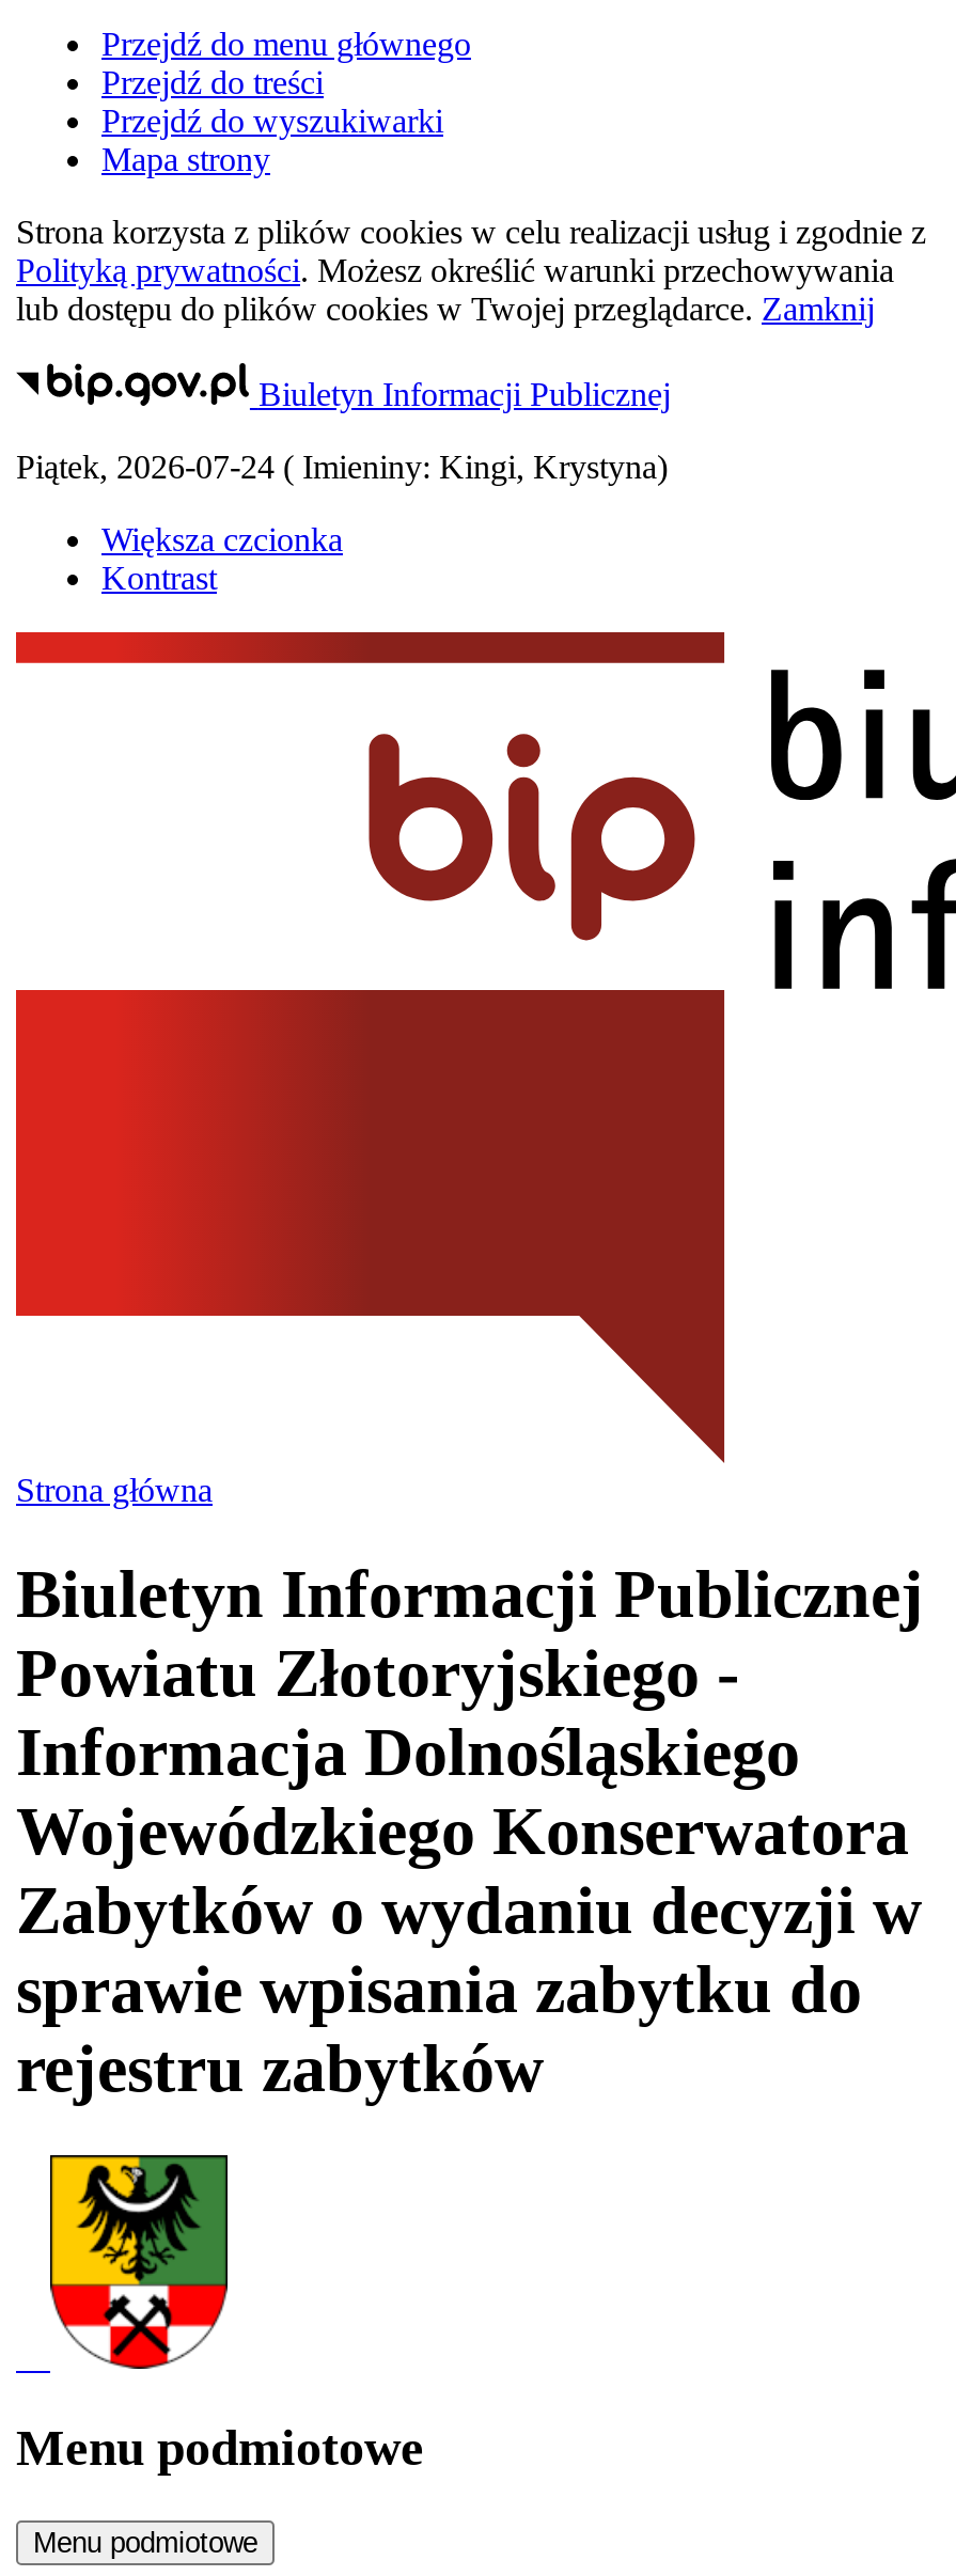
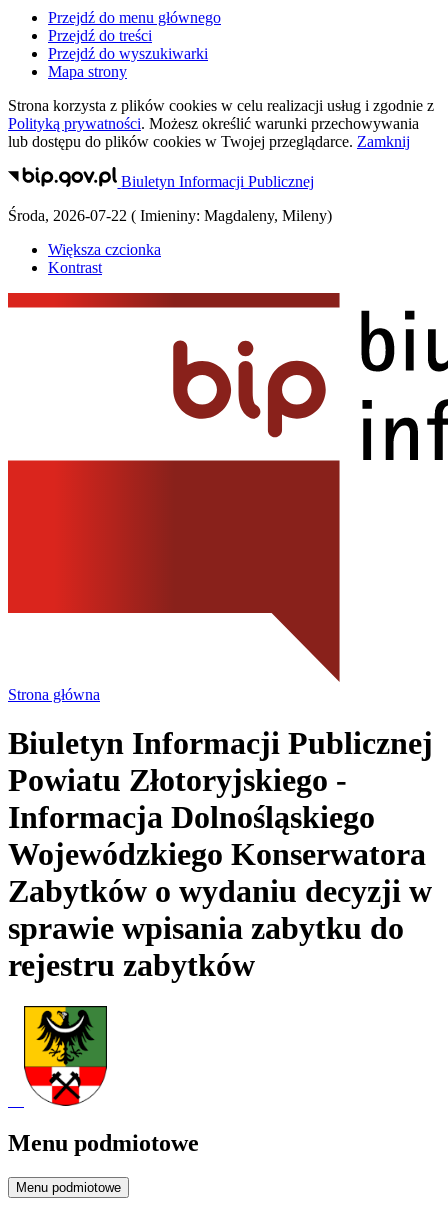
[16,449,668,485] Piątek, 2026-07-24 (Imieniny: Kingi, Krystyna) -> [8,207,332,224] Środa, 2026-07-22 (Imieniny: Magdaleny, Mileny)

